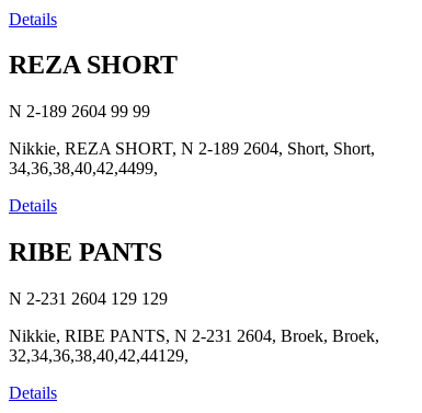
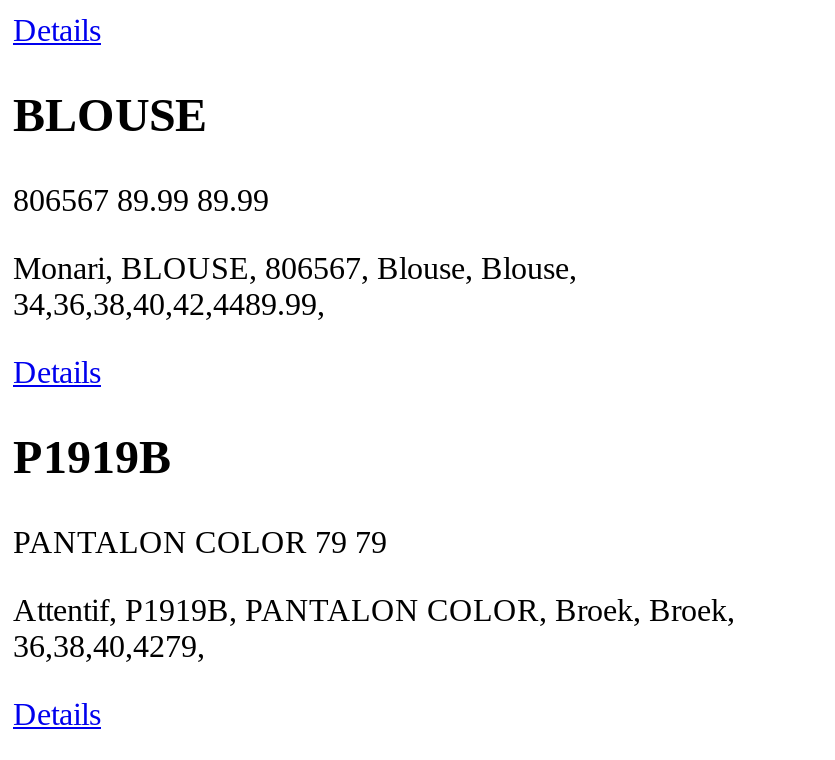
[9,51,178,79] REZA SHORT -> [13,89,207,141] BLOUSE
[9,102,150,121] N 2-189 2604 99 99 -> [13,183,269,217] 806567 89.99 89.99
[9,139,375,178] Nikkie, REZA SHORT, N 2-189 2604, Short, Short, | 34,36,38,40,42,4499, -> [13,251,577,321] Monari, BLOUSE, 806567, Blouse, Blouse, | 34,36,38,40,42,4489.99,
[9,238,162,266] RIBE PANTS -> [13,430,171,482] P1919B
[9,289,168,308] N 2-231 2604 129 129 -> [13,524,387,558] PANTALON COLOR 79 79
[9,327,379,365] Nikkie, RIBE PANTS, N 2-231 2604, Broek, Broek, | 32,34,36,38,40,42,44129, -> [13,592,735,662] Attentif, P1919B, PANTALON COLOR, Broek, Broek, | 36,38,40,4279,

